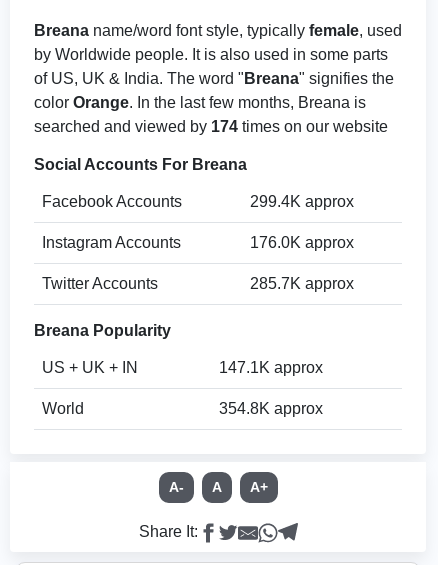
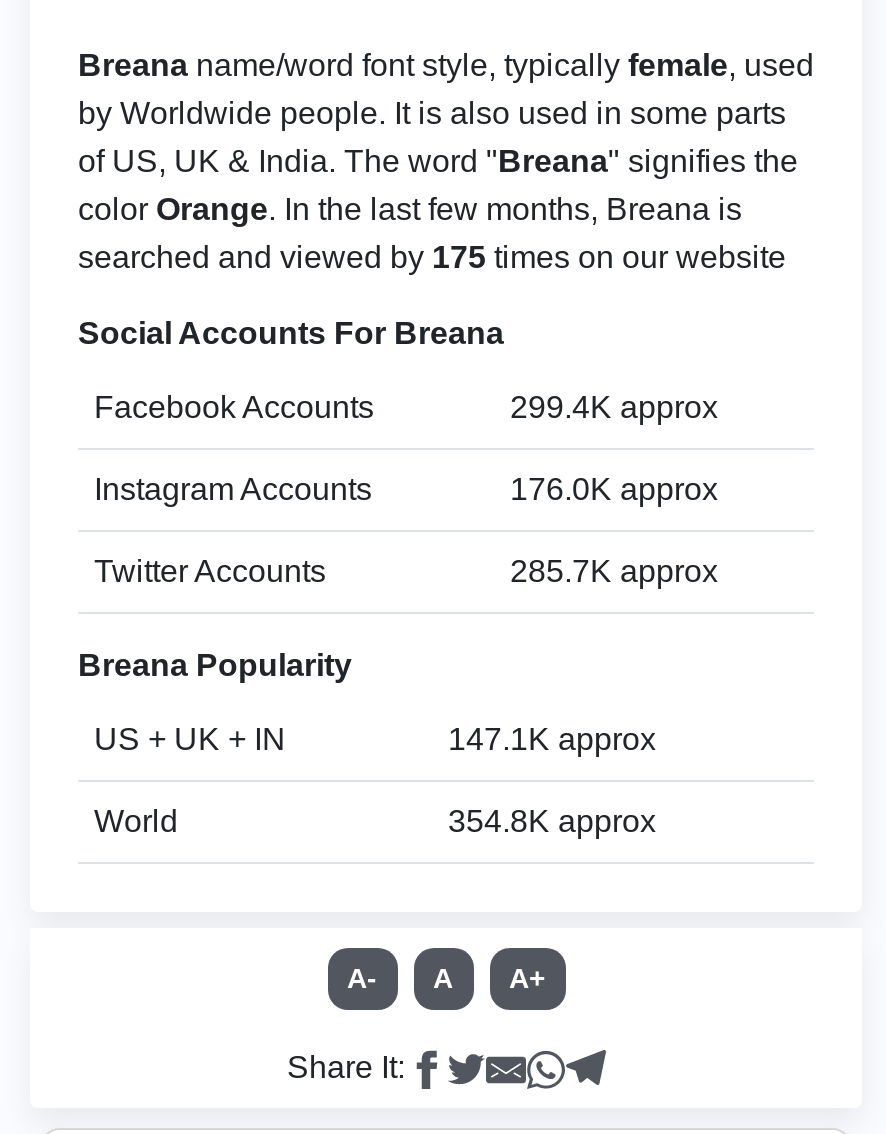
[34,118,388,135] searched and viewed by 174 times on our website -> [78,240,786,274] searched and viewed by 175 times on our website

